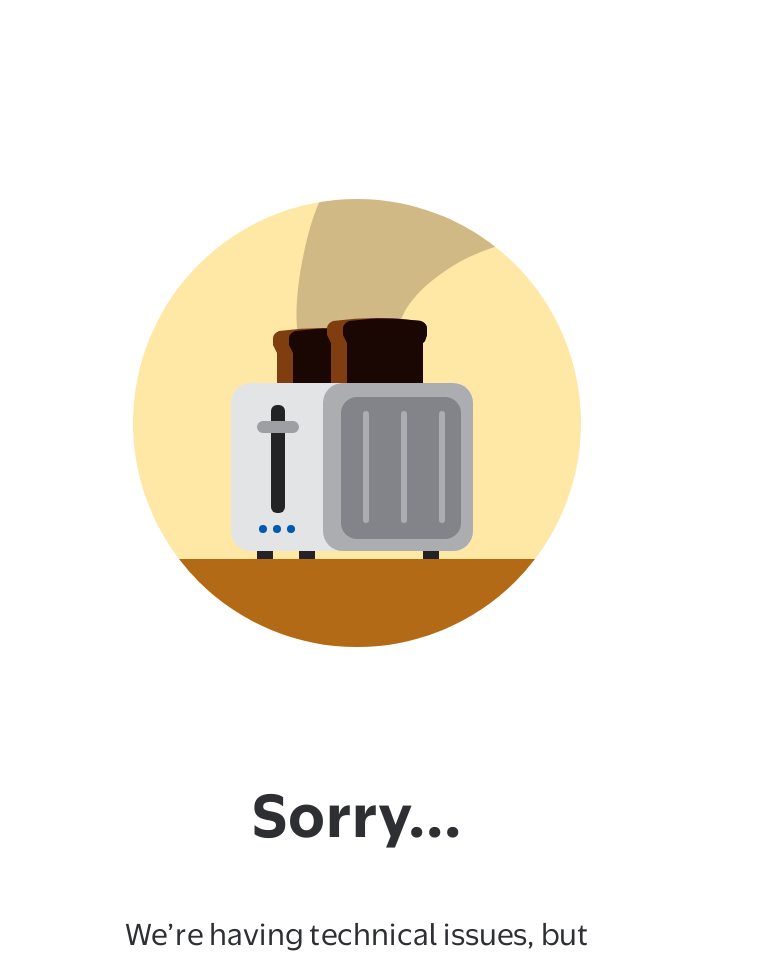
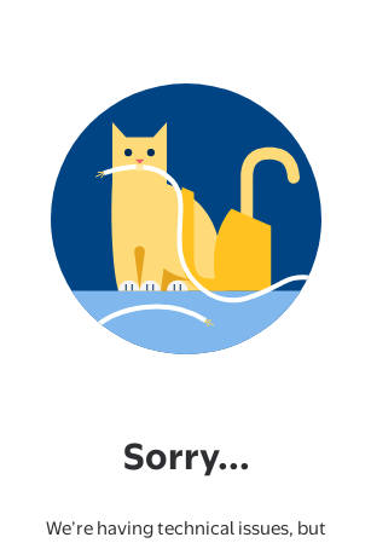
[133,197,581,649] [image] -> [50,82,323,356] [image]

